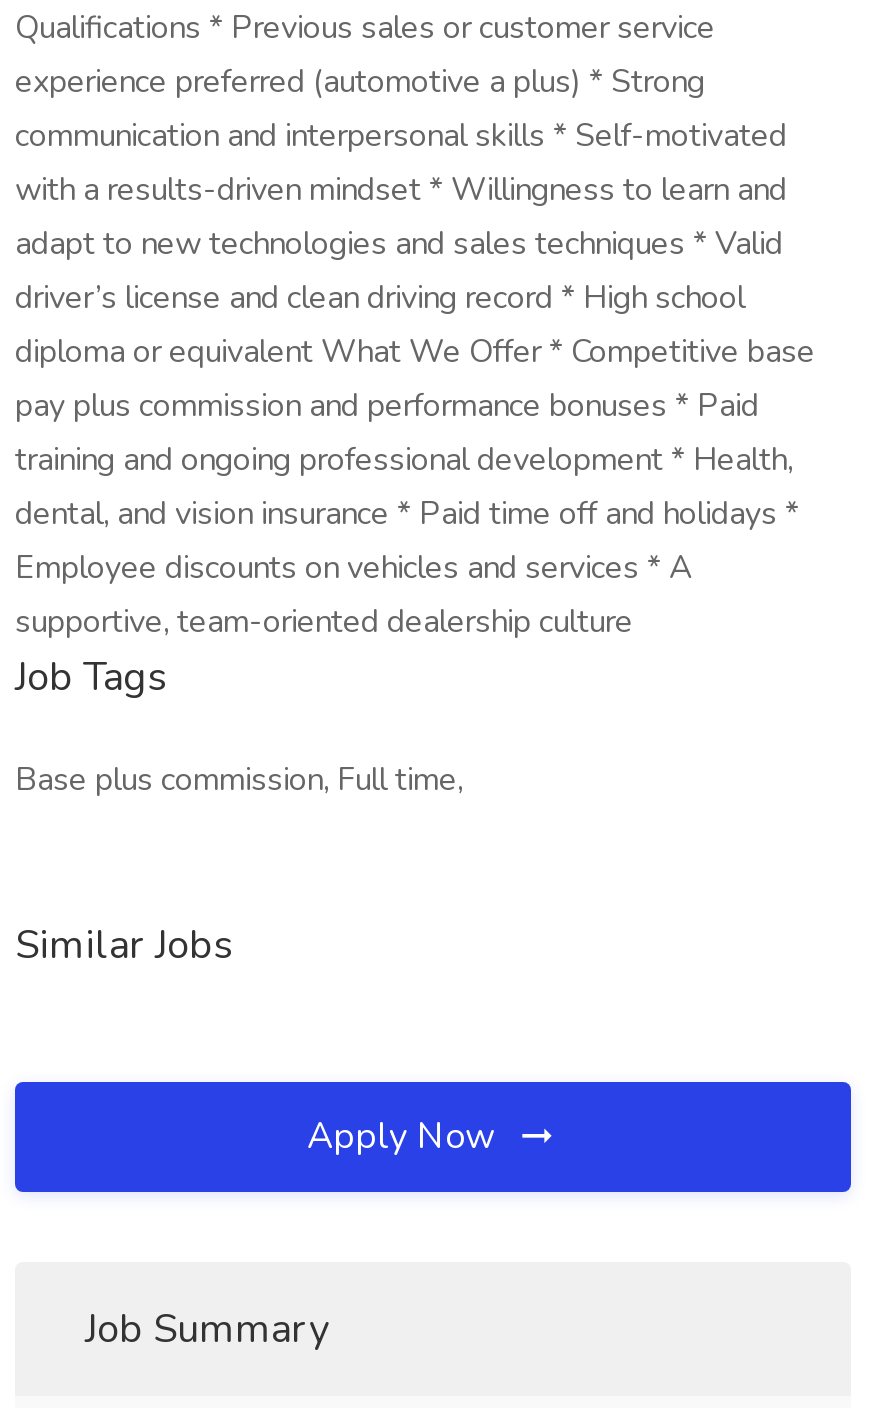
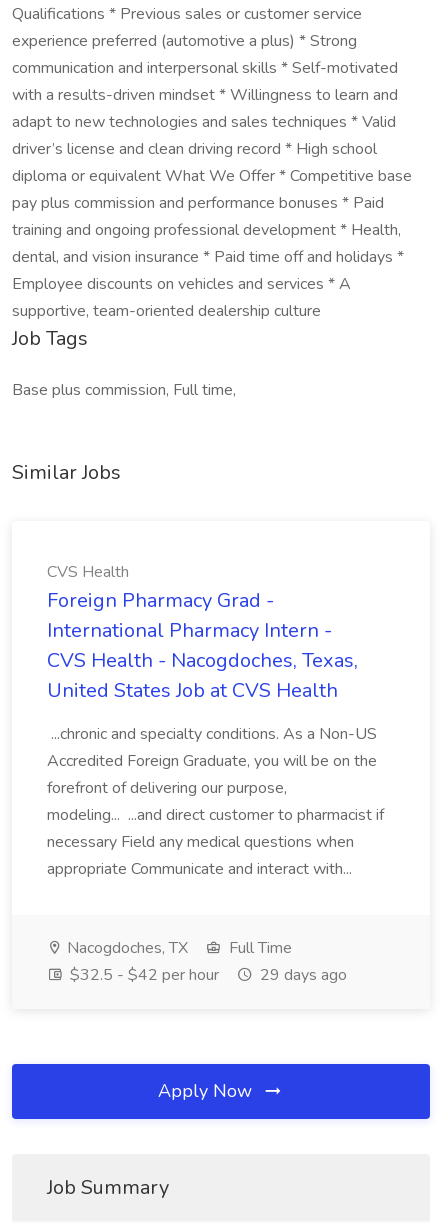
none -> [47,561,384,880] CVS Health | Foreign Pharmacy Grad - | International Pharmacy Intern - | CVS Health - Nacogdoches, Texas, | United States Job at CVS Health | ...chronic and specialty conditions. As a Non-US | Accredited Foreign Graduate, you will be on the | forefront of delivering our purpose, | modeling... ...and direct customer to pharmacist if | necessary Field any medical questions when | appropriate Communicate and interact with...
none -> [63,937,347,986] Nacogdoches, TX | Full Time | $32.5 - $42 per hour | 29 days ago

